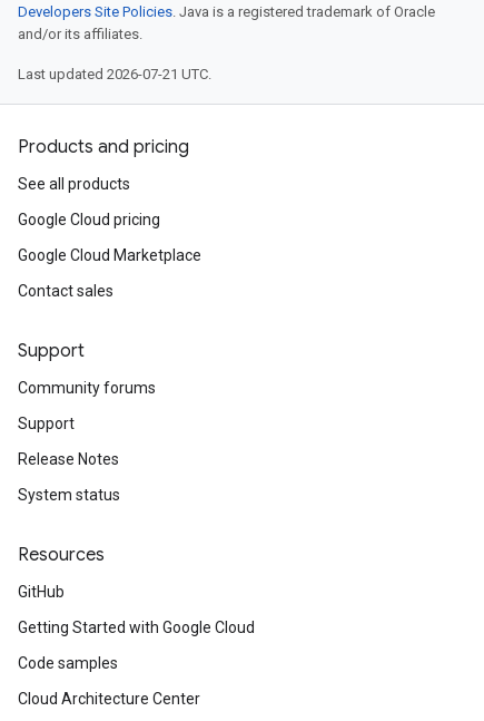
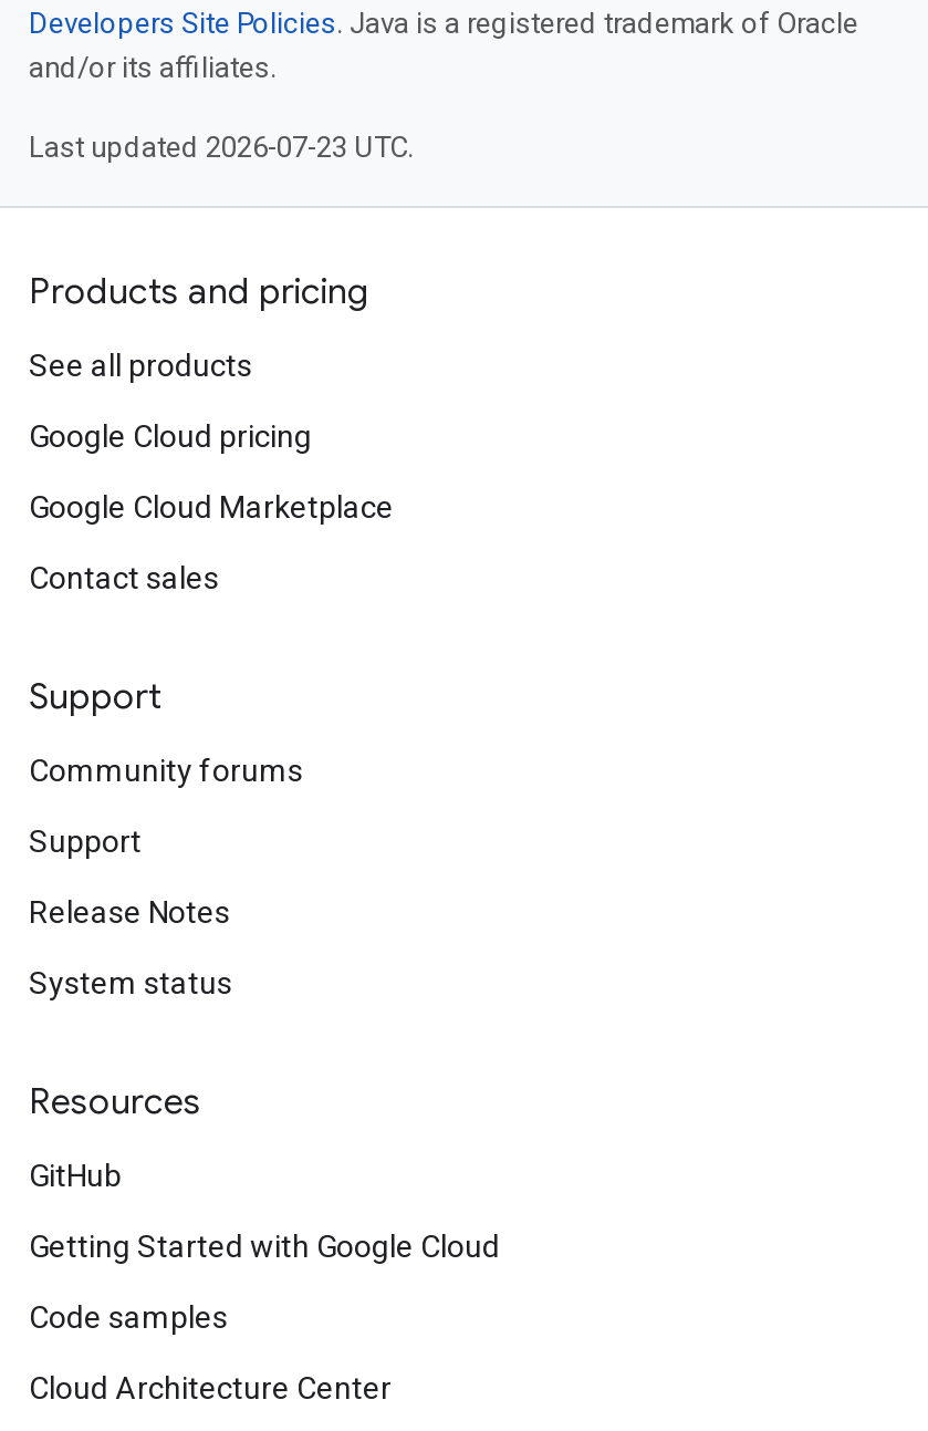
[18,66,211,83] Last updated 2026-07-21 UTC. -> [29,131,414,164] Last updated 2026-07-23 UTC.

